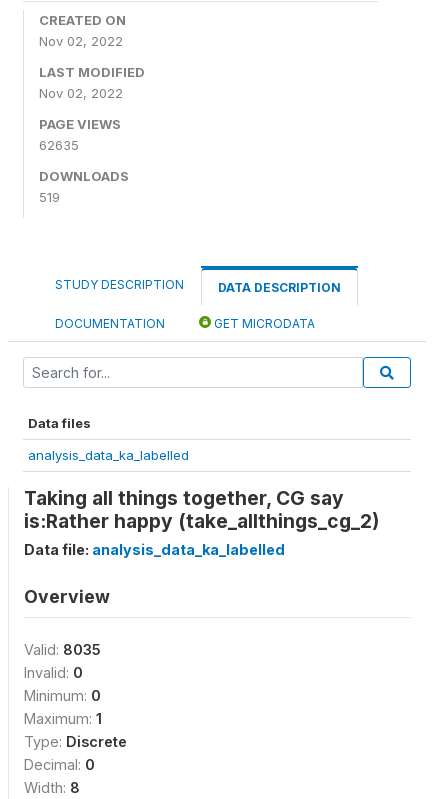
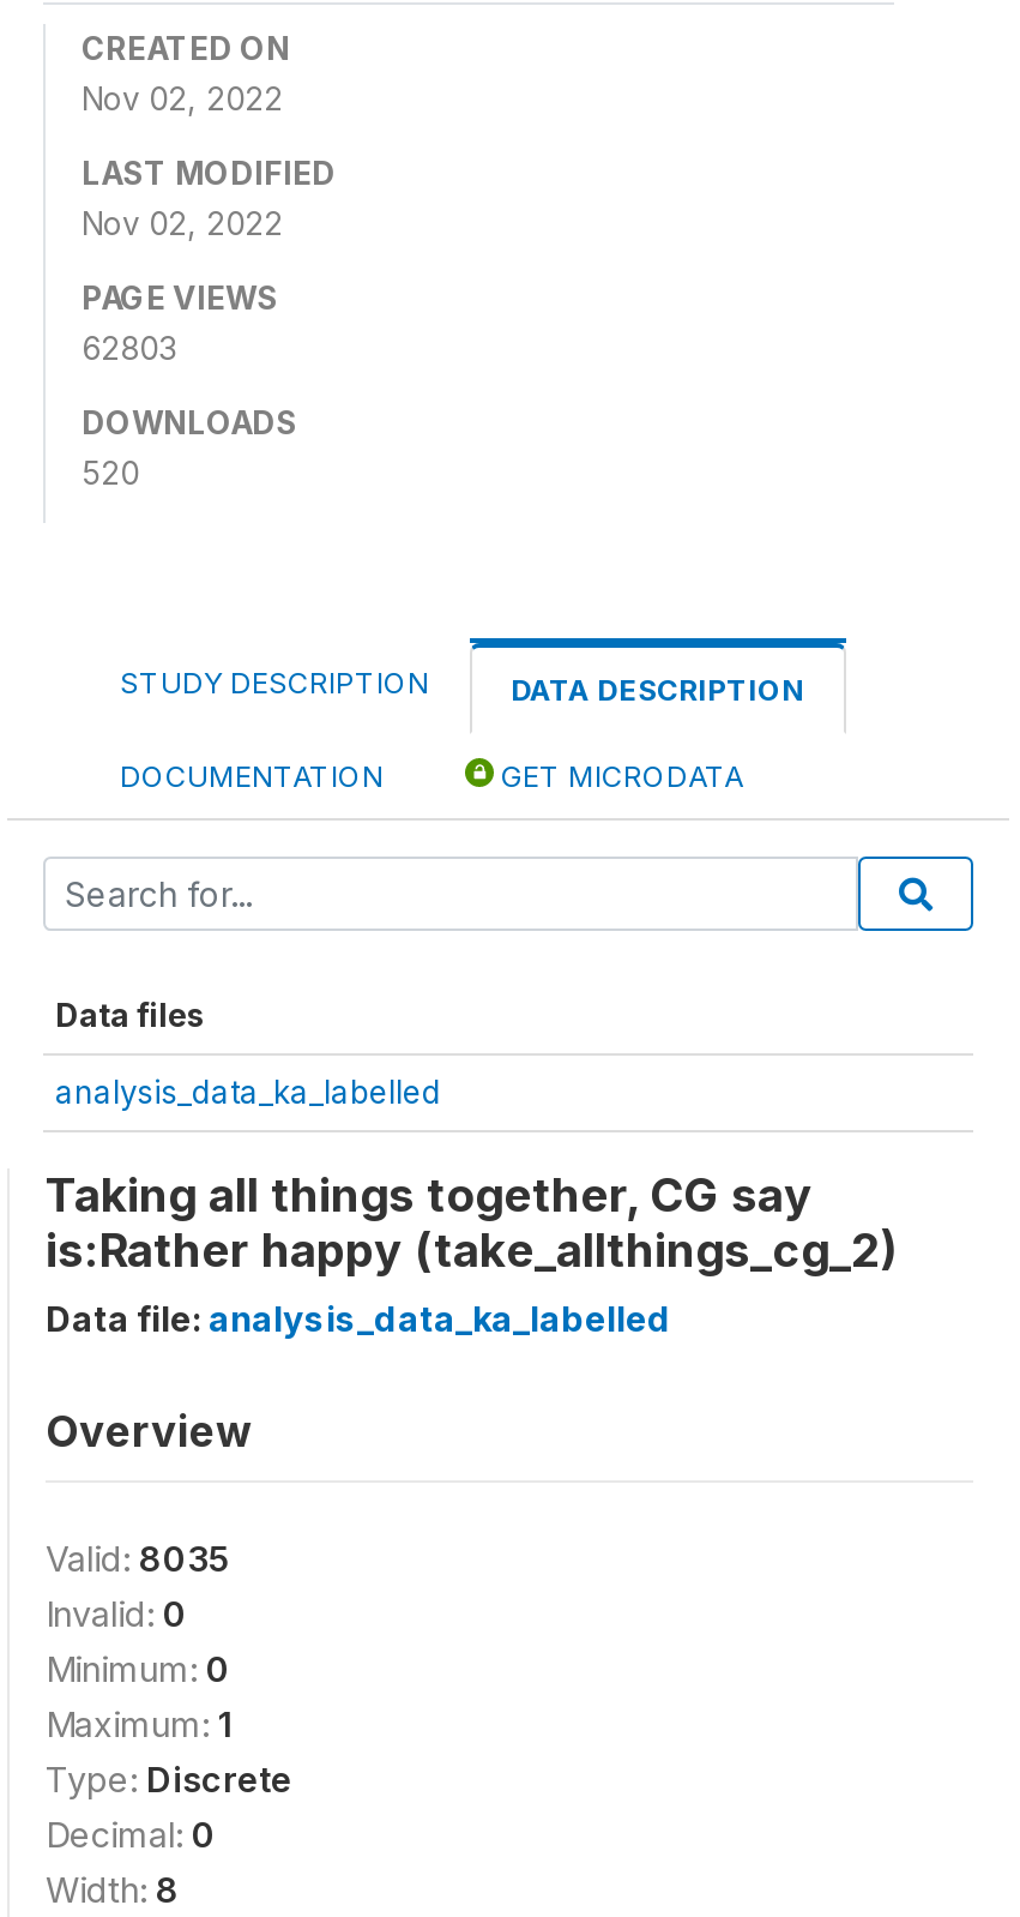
[39,136,79,152] 62635 -> [82,327,177,366] 62803
[39,188,60,204] 519 -> [82,452,139,491] 520

